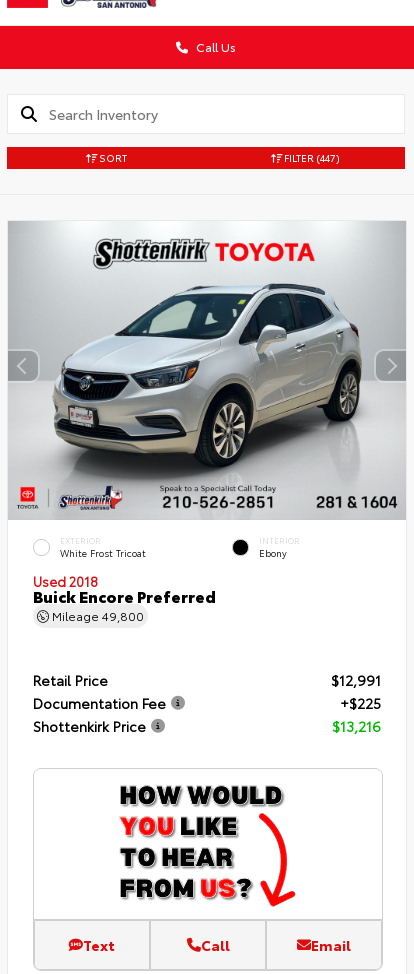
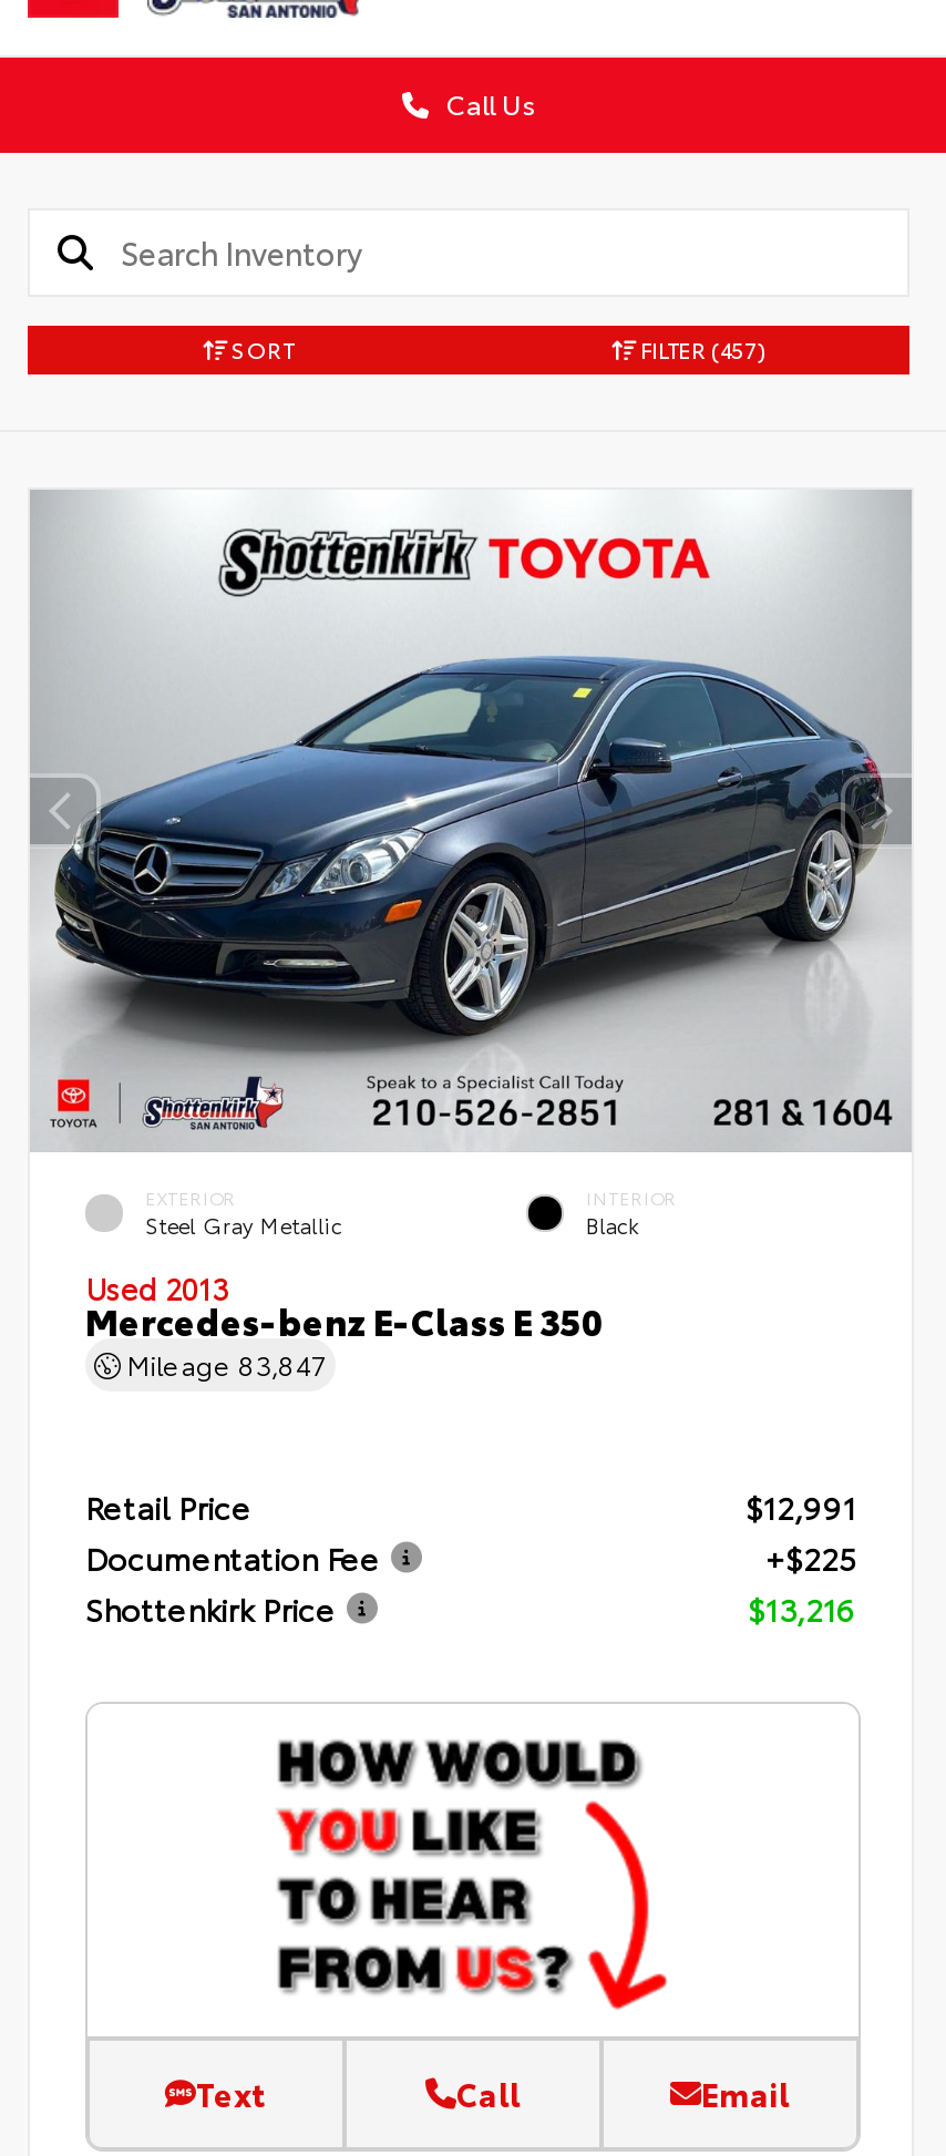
[282,150,340,165] FILTER (447) -> [636,332,767,365] FILTER (457)
[19,283,394,484] [image] -> [52,629,887,1072] [image]
[60,546,146,559] White Frost Tricoat -> [145,1210,342,1239] Steel Gray Metallic
[259,546,287,559] Ebony -> [586,1210,639,1239] Black
[33,571,216,623] Used 2018 | Buick Encore Preferred | Mileage 49,800 -> [85,1266,604,1382] Used 2013 | Mercedes-benz E-Class E 350 | Mileage 83,847

